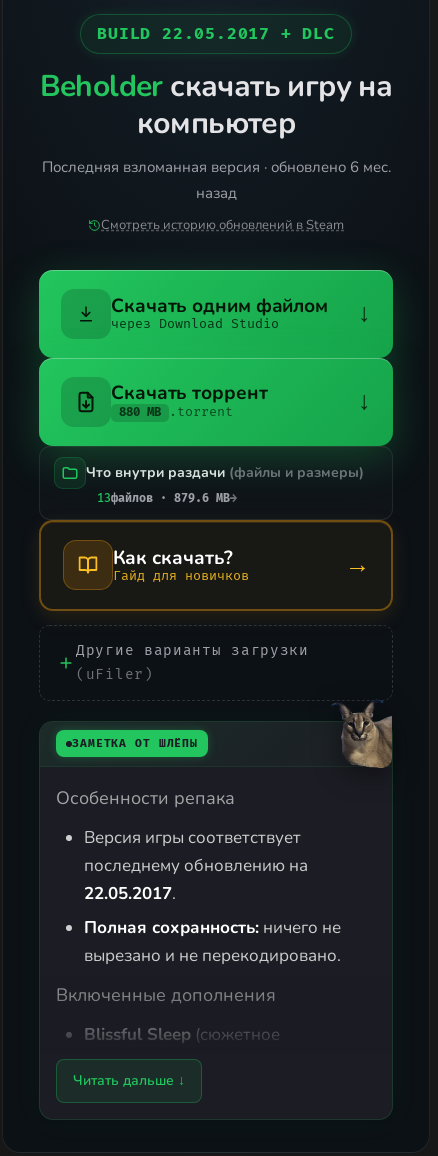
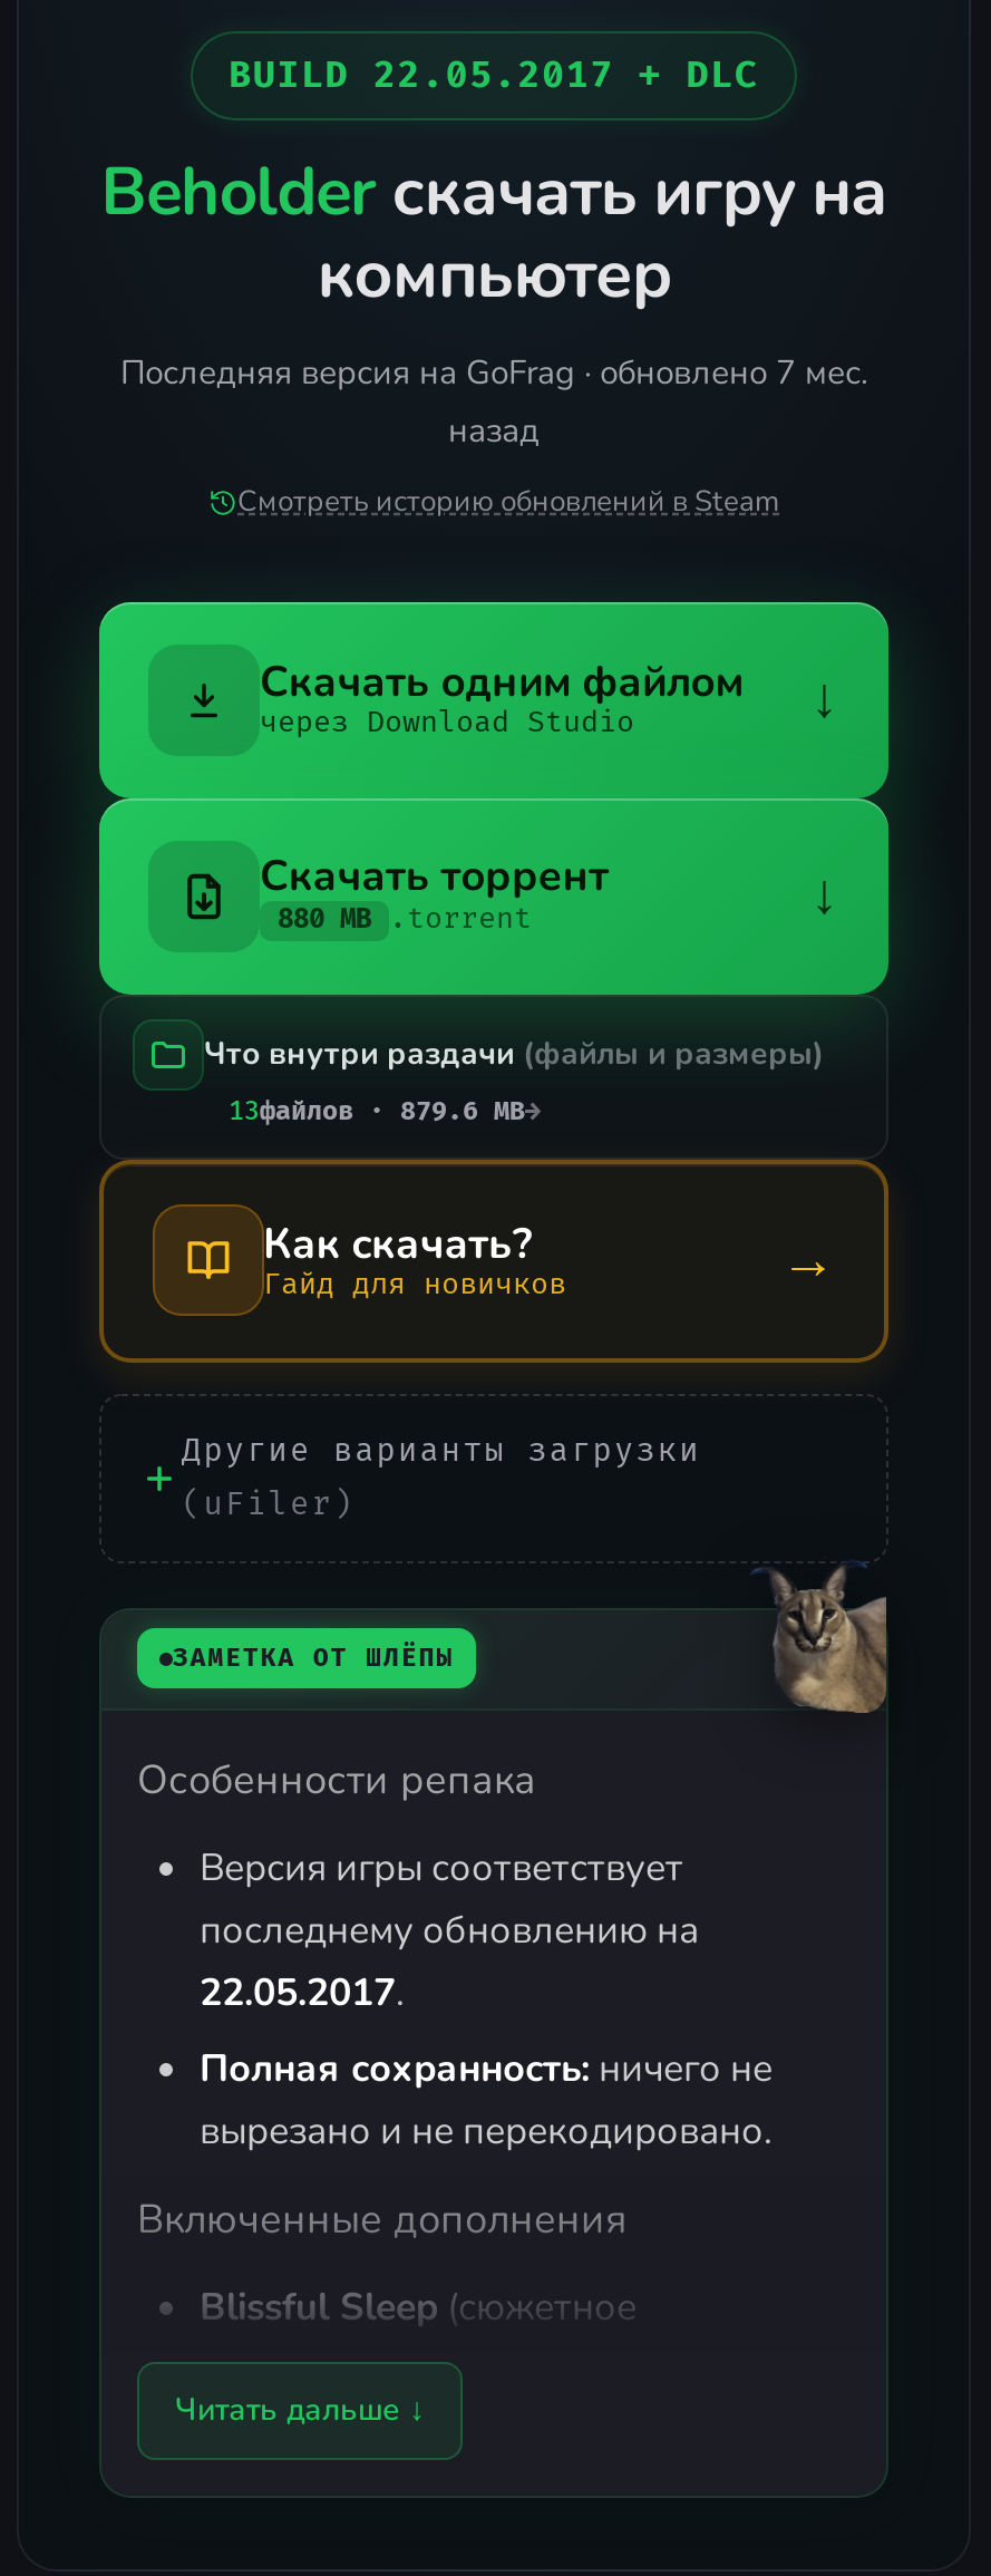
[41,157,390,177] Последняя взломанная версия · обновлено 6 мес. -> [120,351,867,395] Последняя версия на GoFrag · обновлено 7 мес.

